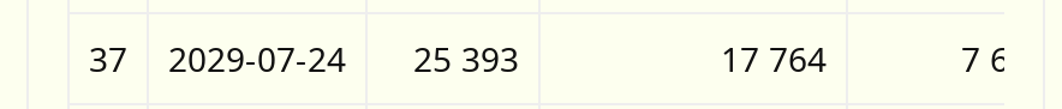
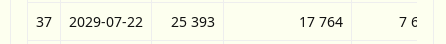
[89,36,519,81] 37 2029-07-24 25 393 -> [36,12,215,31] 37 2029-07-22 25 393

